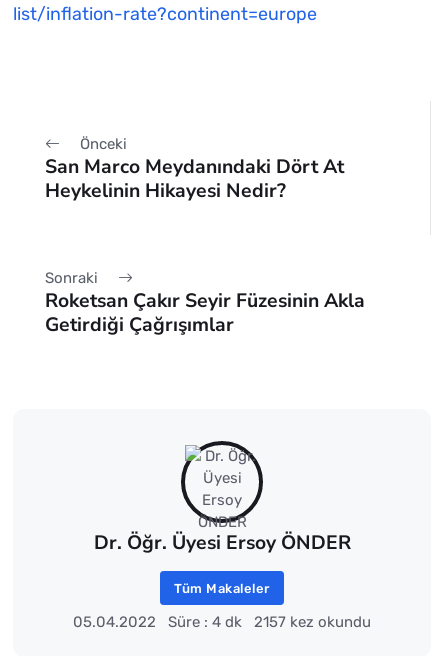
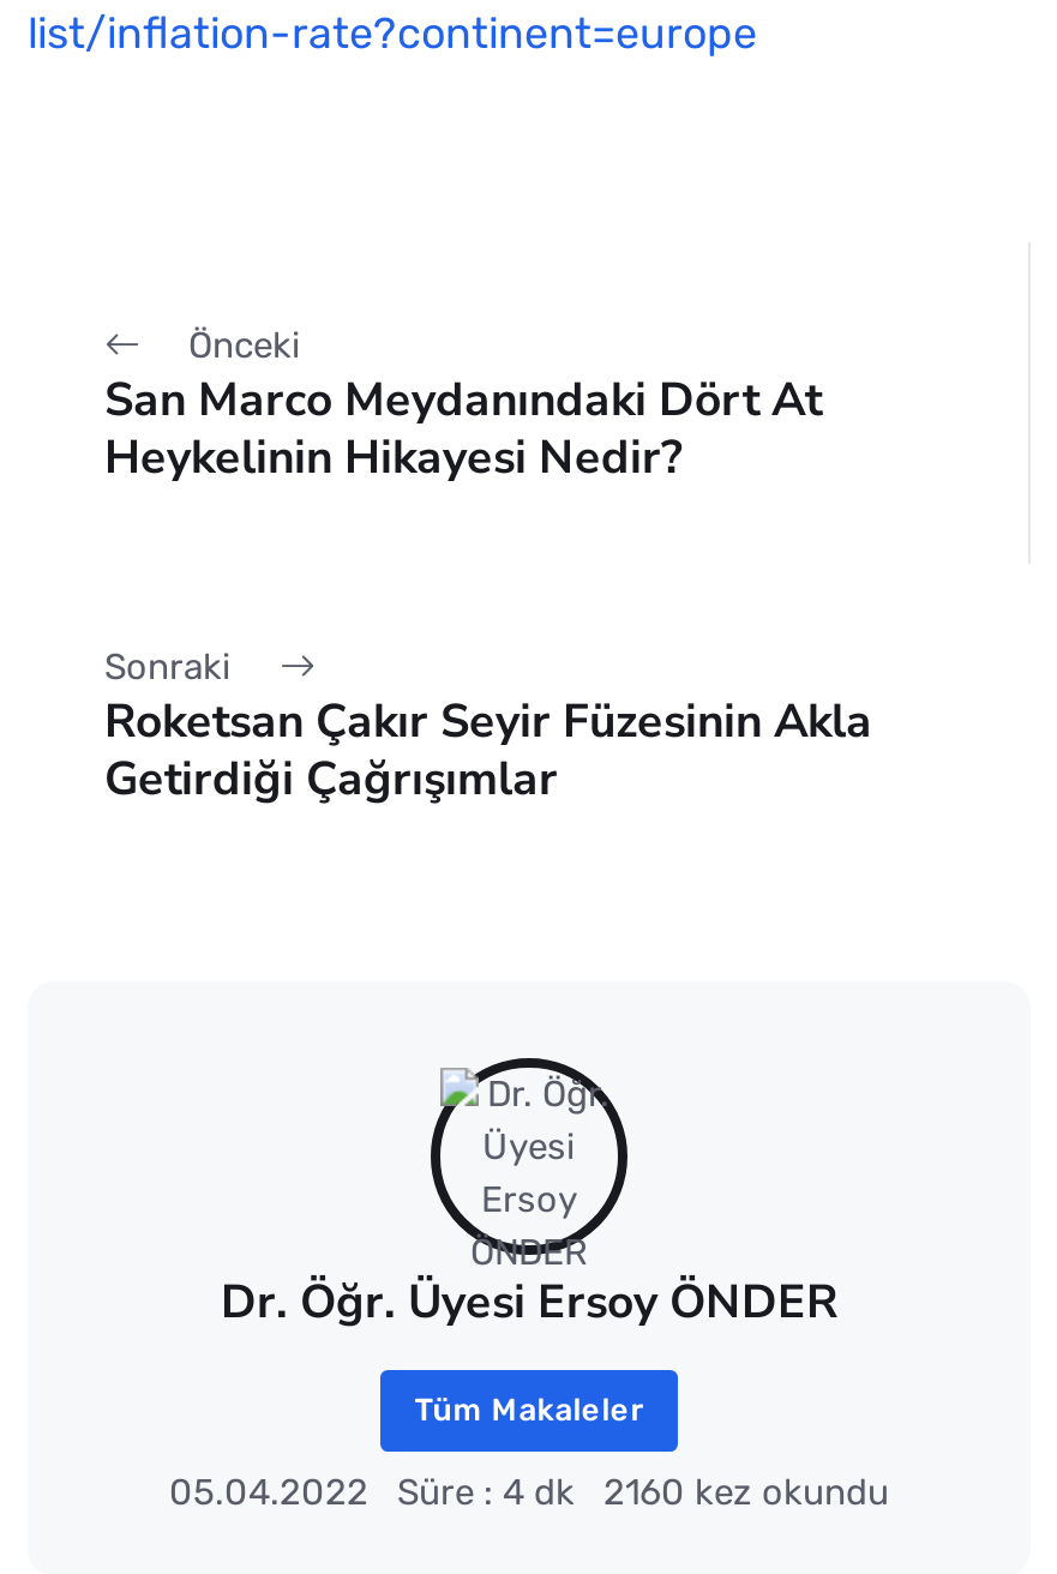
[73,613,371,631] 05.04.2022 Süre : 4 dk 2157 kez okundu -> [169,1471,889,1514] 05.04.2022 Süre : 4 dk 2160 kez okundu

